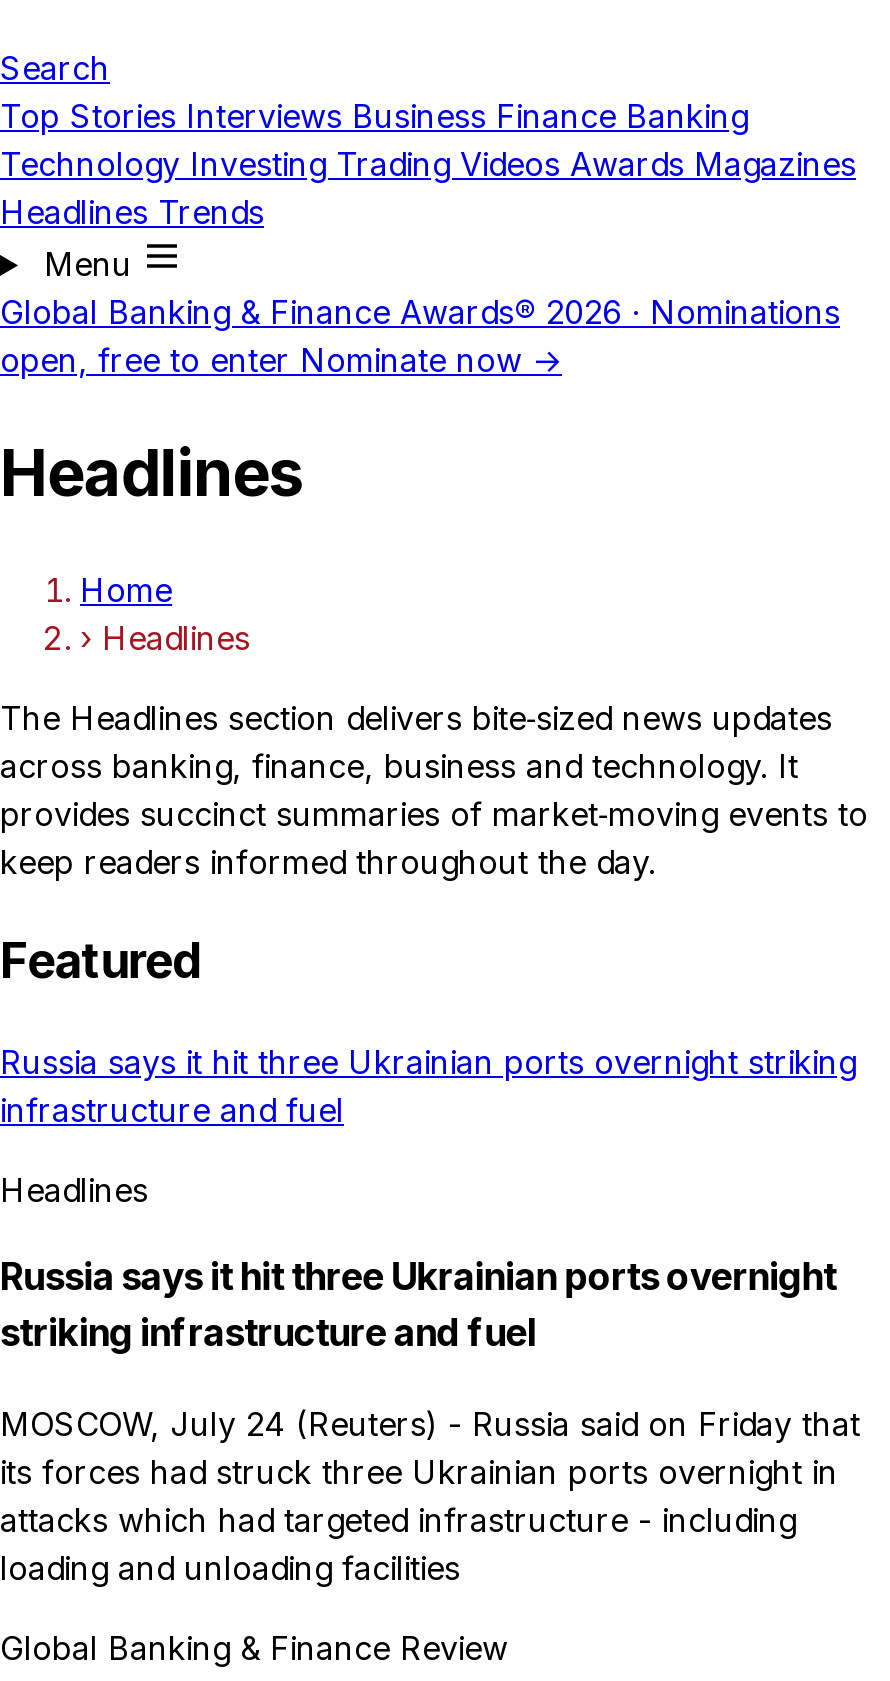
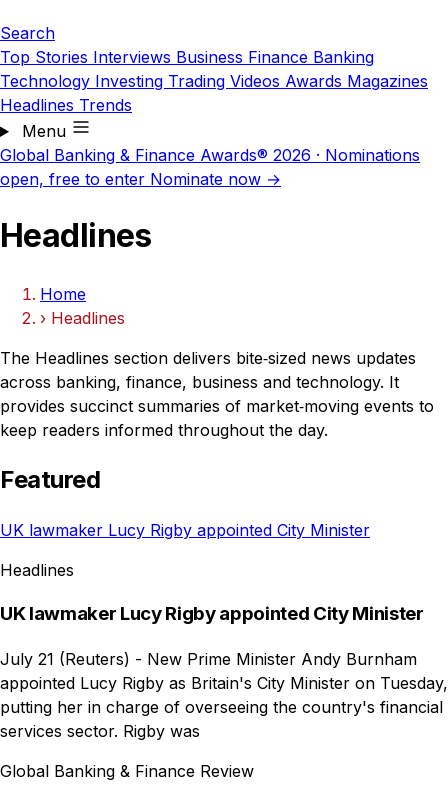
[0,1041,856,1129] Russia says it hit three Ukrainian ports overnight striking | infrastructure and fuel -> [0,520,370,540] UK lawmaker Lucy Rigby appointed City Minister
[0,1255,836,1357] Russia says it hit three Ukrainian ports overnight | striking infrastructure and fuel -> [0,602,423,625] UK lawmaker Lucy Rigby appointed City Minister
[0,1404,860,1588] MOSCOW, July 24 (Reuters) - Russia said on Friday that | its forces had struck three Ukrainian ports overnight in | attacks which had targeted infrastructure - including | loading and unloading facilities -> [0,649,448,741] July 21 (Reuters) - New Prime Minister Andy Burnham | appointed Lucy Rigby as Britain's City Minister on Tuesday, | putting her in charge of overseeing the country's financial | services sector. Rigby was

